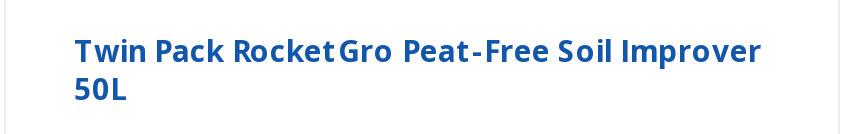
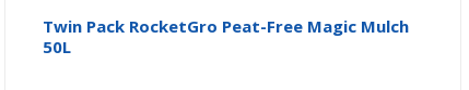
[74,30,762,70] Twin Pack RocketGro Peat-Free Soil Improver -> [43,15,409,37] Twin Pack RocketGro Peat-Free Magic Mulch

